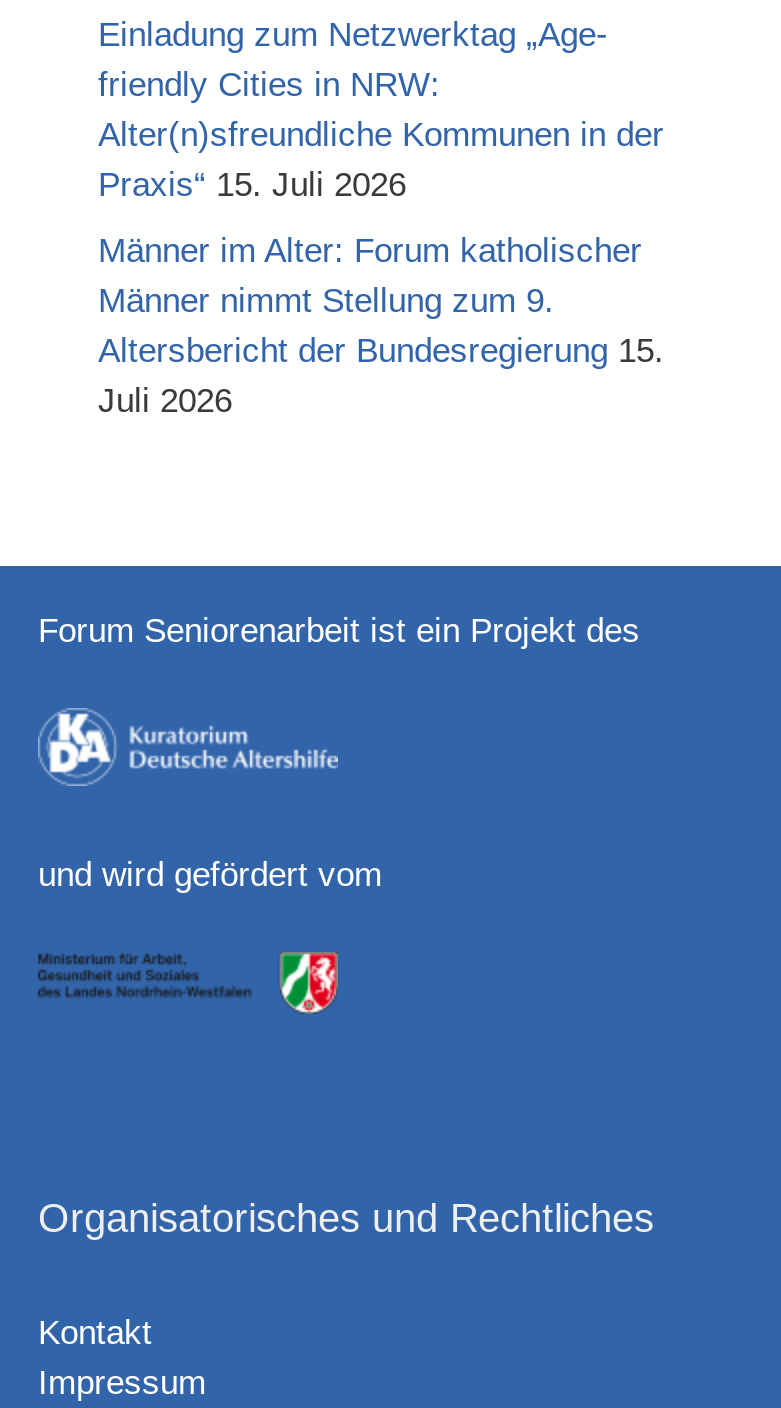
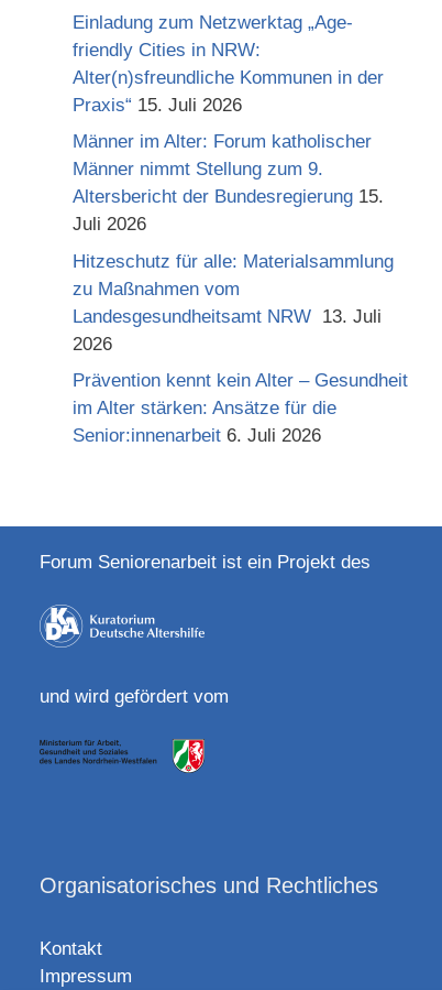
none -> [73,251,408,446] Hitzeschutz für alle: Materialsammlung | zu Maßnahmen vom | Landesgesundheitsamt NRW 13. Juli | 2026 | Prävention kennt kein Alter – Gesundheit | im Alter stärken: Ansätze für die | Senior:innenarbeit 6. Juli 2026

